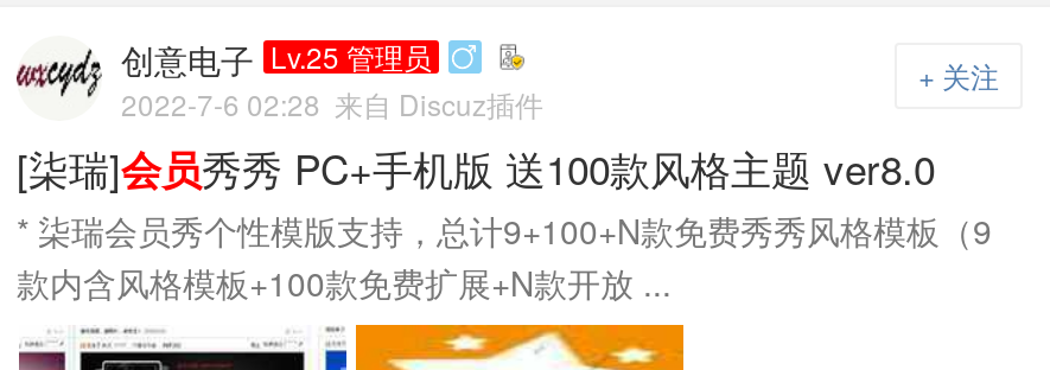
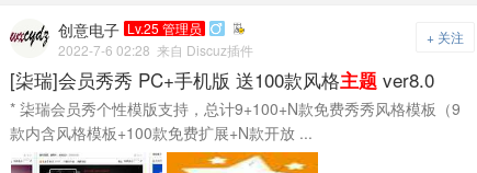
[17,137,935,196] [柒瑞]会员秀秀 PC+手机版 送100款风格主题 ver8.0 -> [10,65,434,93] [柒瑞]会员秀秀 PC+手机版 送100款风格主题ver8.0

